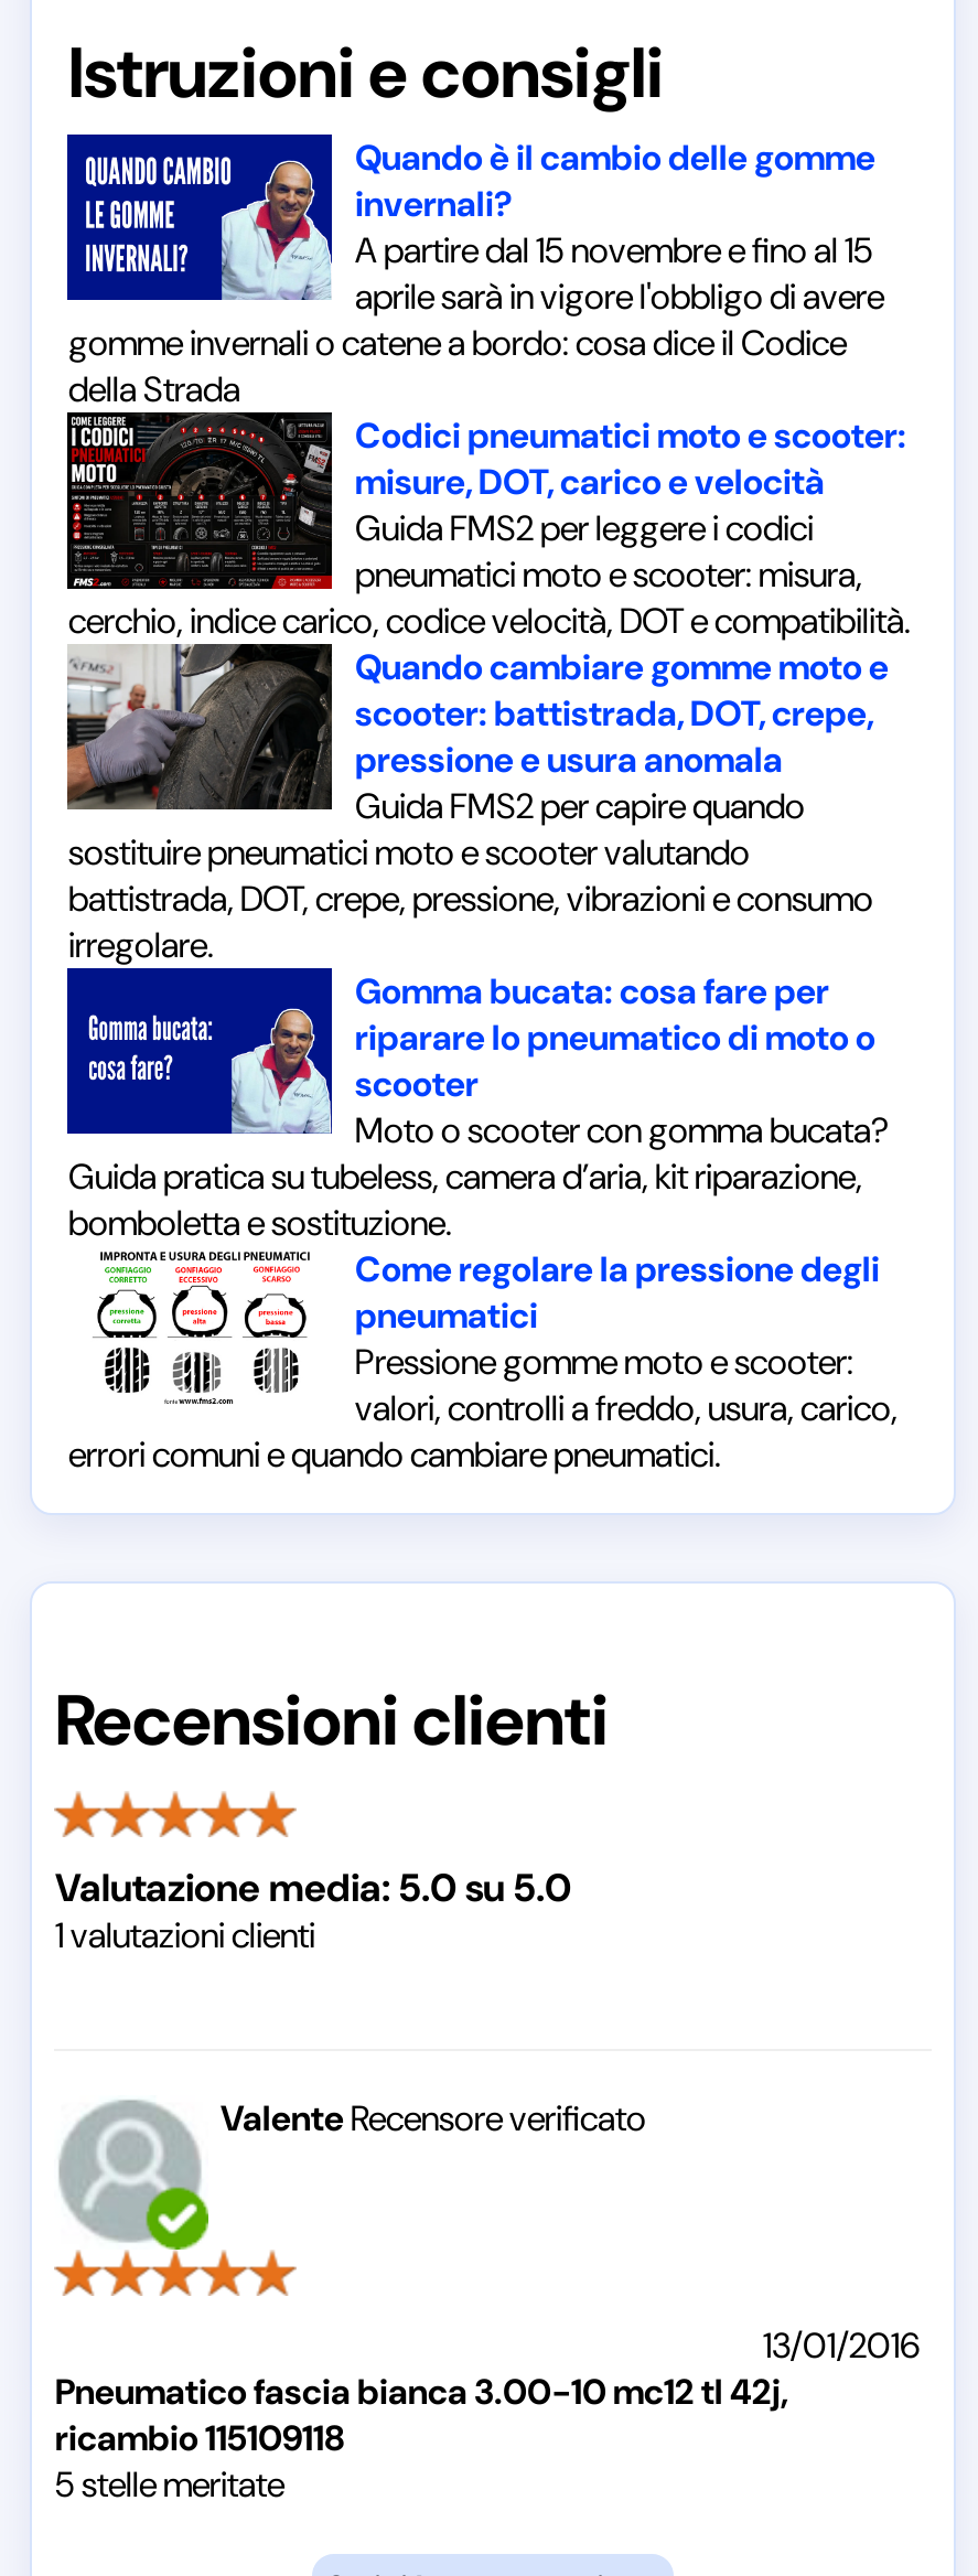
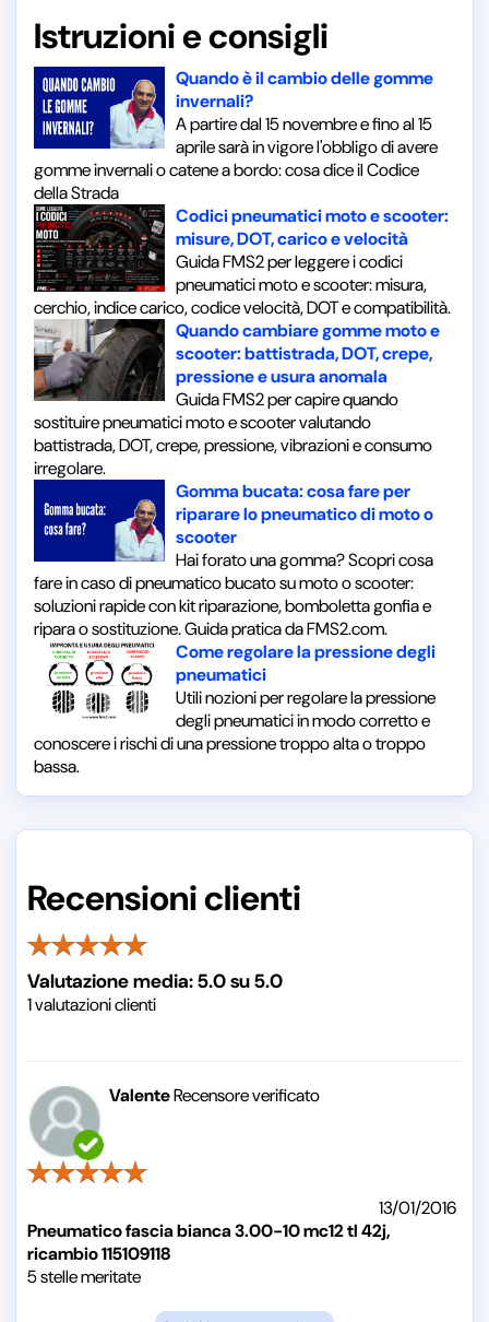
[68,1107,889,1246] Moto o scooter con gomma bucata? | Guida pratica su tubeless, camera d’aria, kit riparazione, | bomboletta e sostituzione. -> [34,548,434,640] Hai forato una gomma? Scopri cosa | fare in caso di pneumatico bucato su moto o scooter: | soluzioni rapide con kit riparazione, bomboletta gonfia e | ripara o sostituzione. Guida pratica da FMS2.com.
[68,1339,898,1478] Pressione gomme moto e scooter: | valori, controlli a freddo, usura, carico, | errori comuni e quando cambiare pneumatici. -> [34,686,436,778] Utili nozioni per regolare la pressione | degli pneumatici in modo corretto e | conoscere i rischi di una pressione troppo alta o troppo | bassa.

